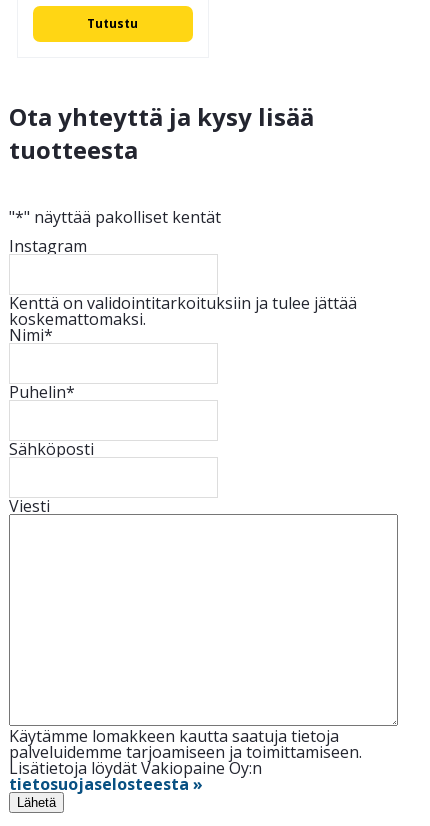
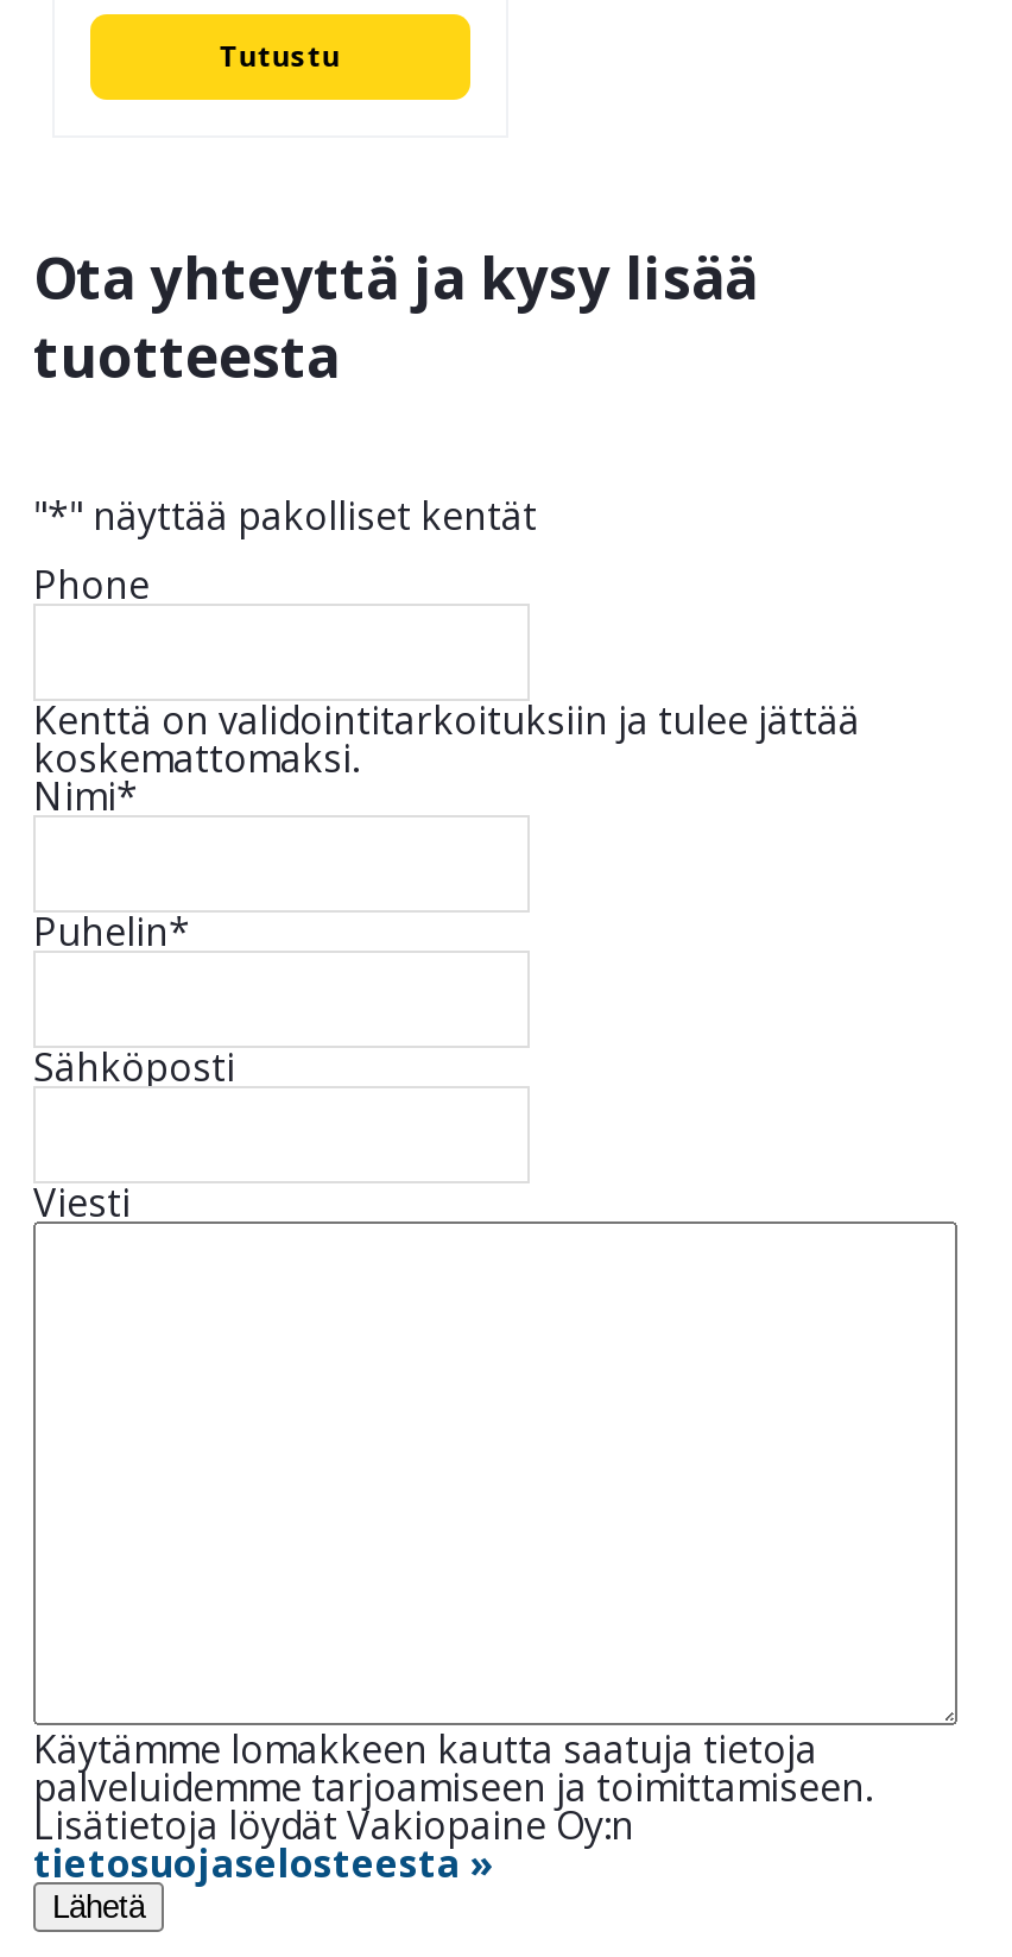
[9,235,87,257] Instagram -> [33,559,150,611] Phone

